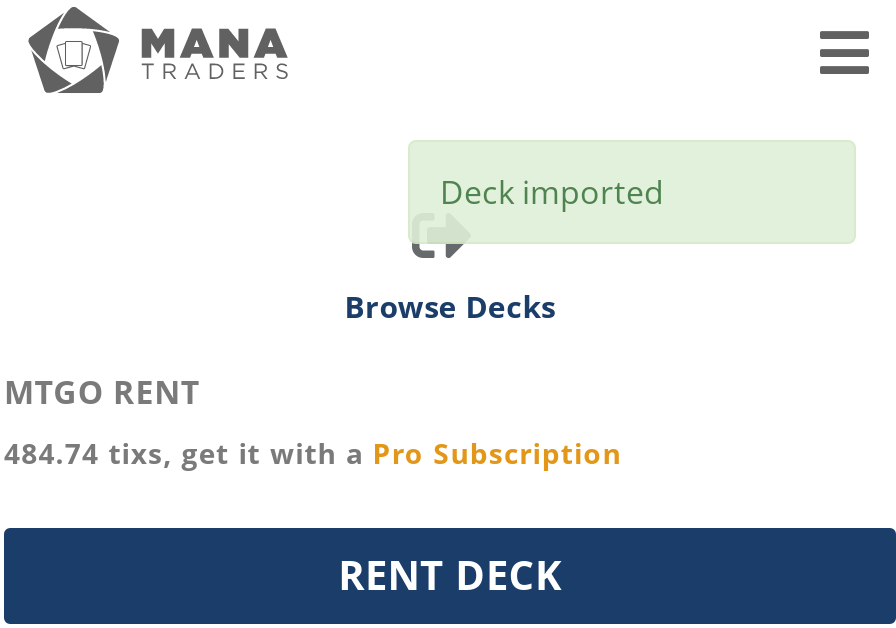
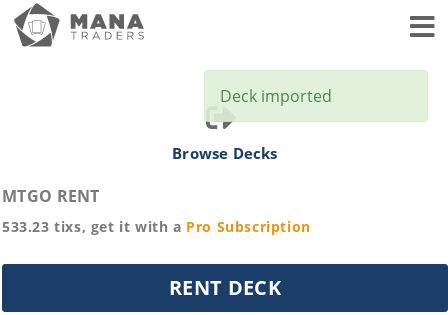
[4,434,622,472] 484.74 tixs, get it with a Pro Subscription -> [2,217,311,236] 533.23 tixs, get it with a Pro Subscription

